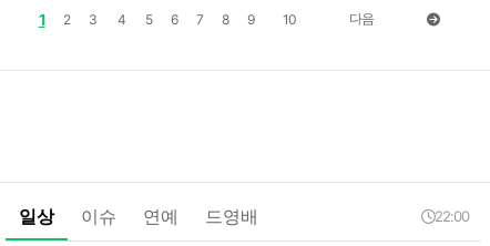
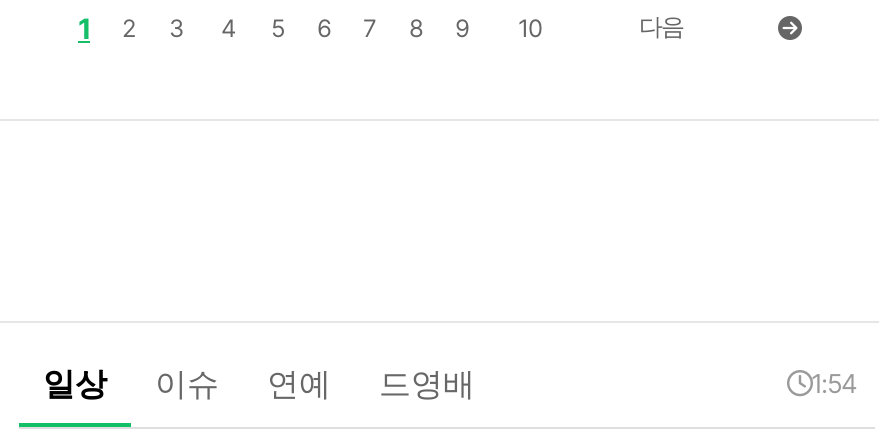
[435,207,469,225] 22:00 -> [811,367,855,399] 1:54

